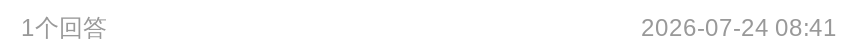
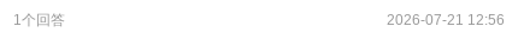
[641,14,837,42] 2026-07-24 08:41 -> [387,12,505,28] 2026-07-21 12:56

